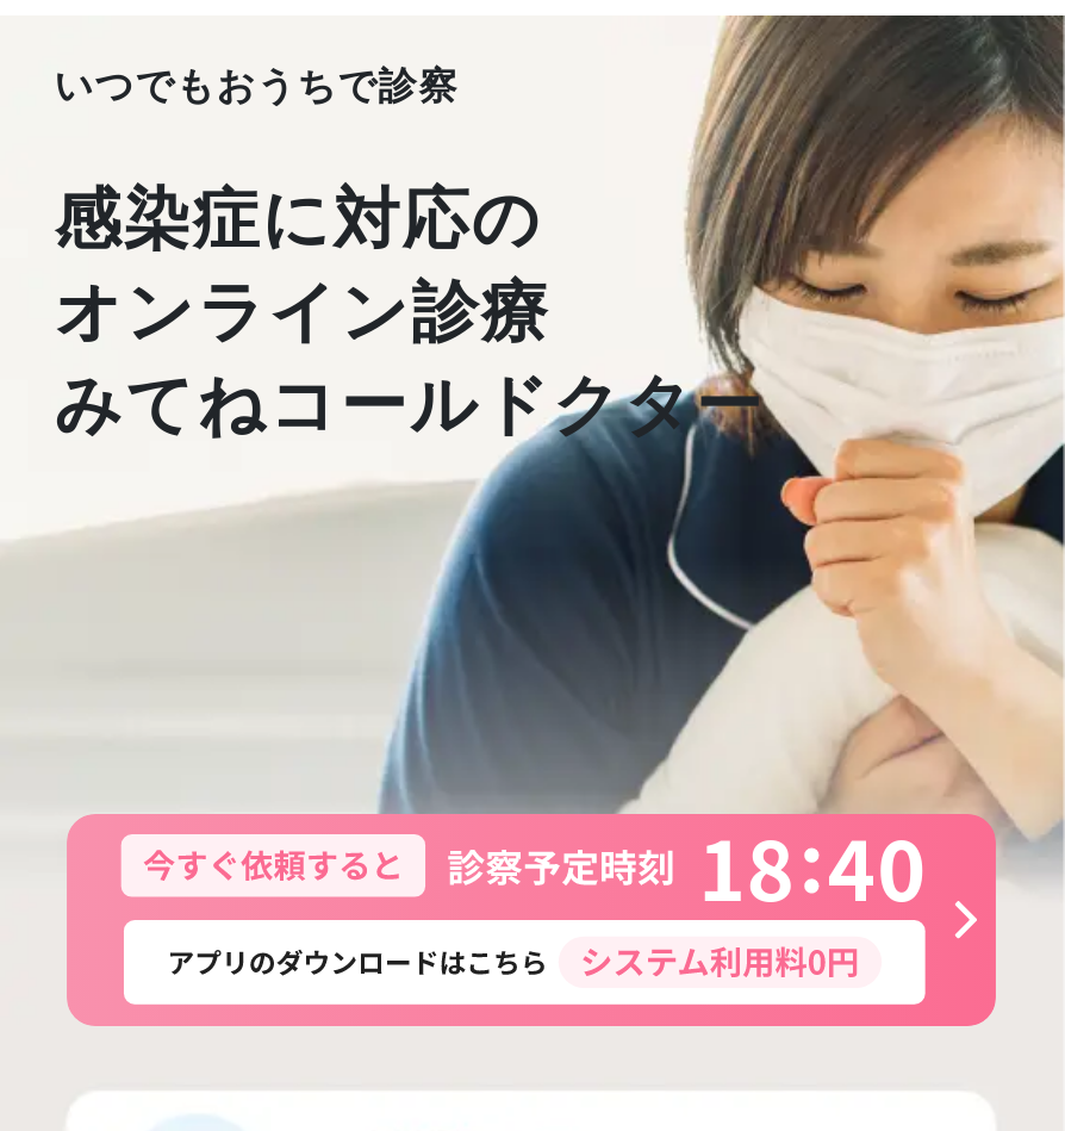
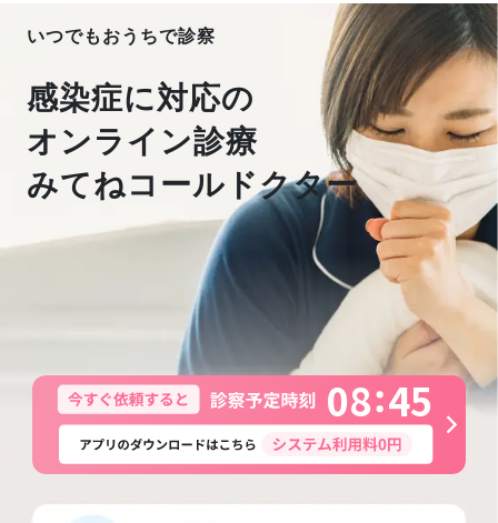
[698,807,925,925] 18 40 -> [327,372,433,427] 08 45

